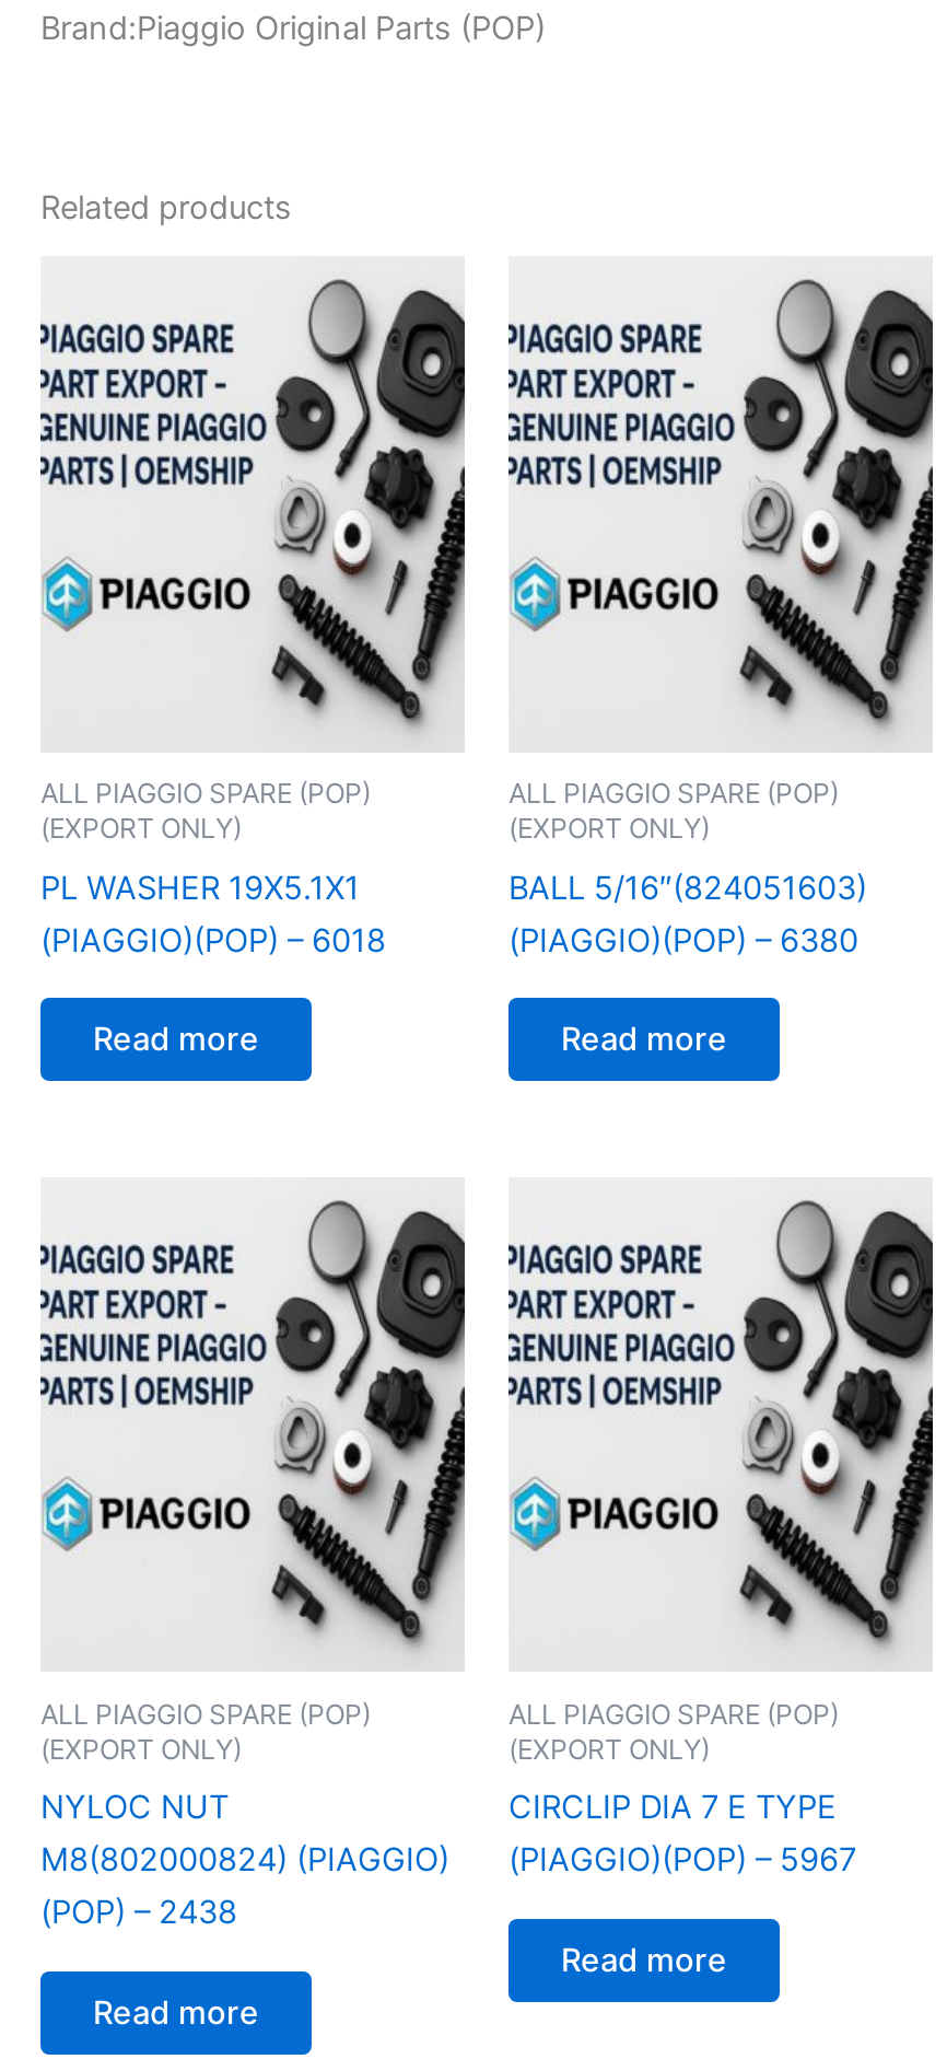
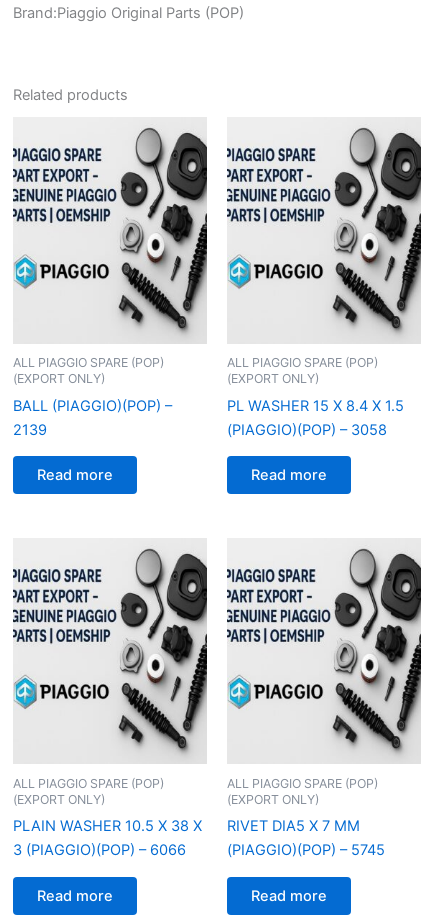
[40,868,386,959] PL WASHER 19X5.1X1 | (PIAGGIO)(POP) – 6018 -> [13,396,172,438] BALL (PIAGGIO)(POP) – | 2139
[508,868,867,959] BALL 5/16″(824051603) | (PIAGGIO)(POP) – 6380 -> [227,396,404,438] PL WASHER 15 X 8.4 X 1.5 | (PIAGGIO)(POP) – 3058
[40,1788,449,1932] NYLOC NUT | M8(802000824) (PIAGGIO) | (POP) – 2438 -> [13,817,202,859] PLAIN WASHER 10.5 X 38 X | 3 (PIAGGIO)(POP) – 6066
[508,1788,856,1880] CIRCLIP DIA 7 E TYPE | (PIAGGIO)(POP) – 5967 -> [227,817,385,859] RIVET DIA5 X 7 MM | (PIAGGIO)(POP) – 5745

